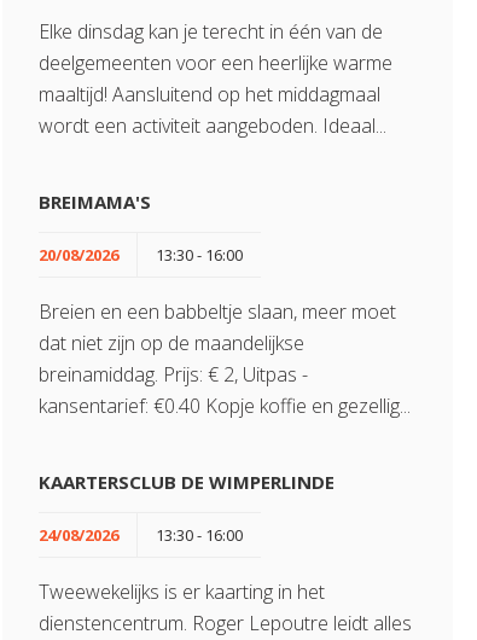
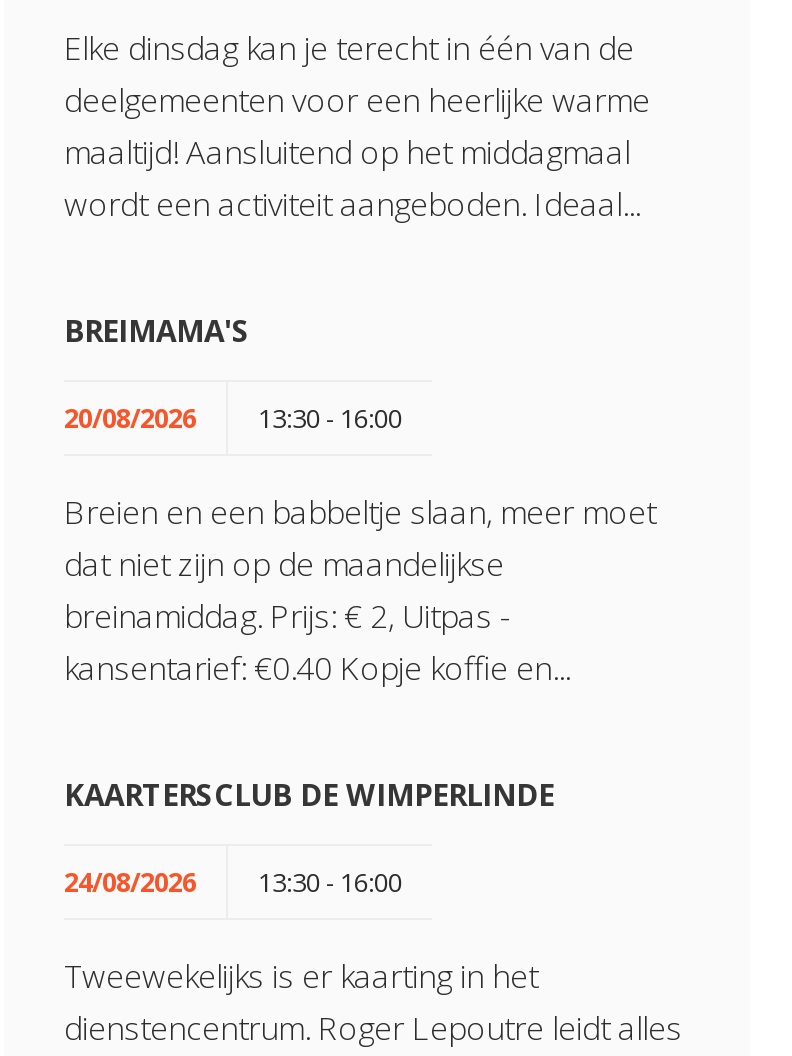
[39,392,411,419] kansentarief: €0.40 Kopje koffie en gezellig... -> [64,646,570,690] kansentarief: €0.40 Kopje koffie en...

